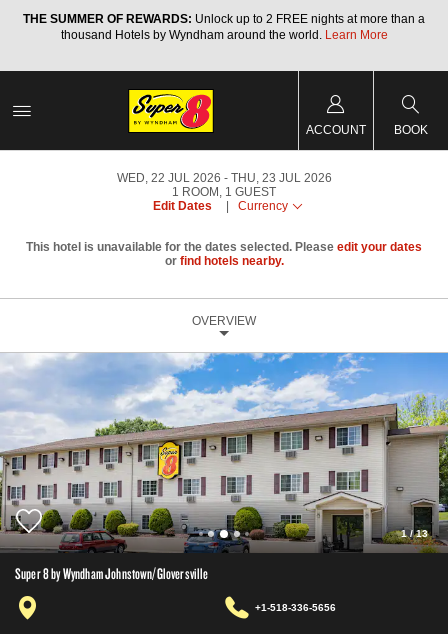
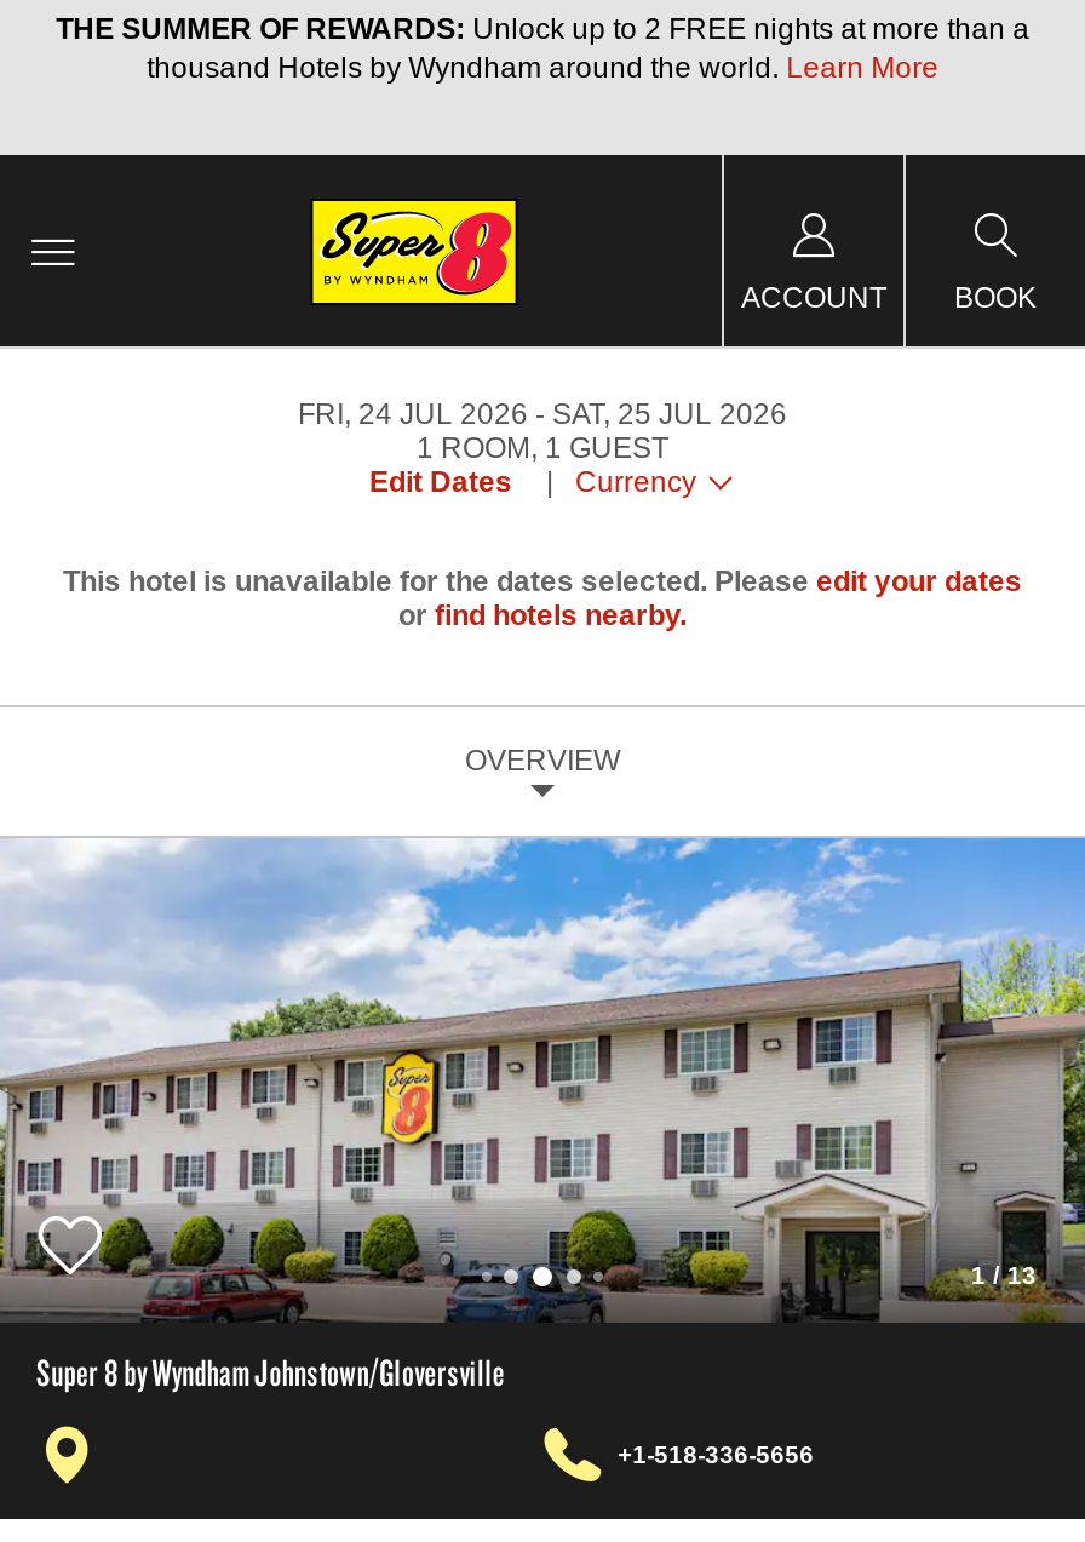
[116,171,220,185] WED, 22 JUL 2026 -> [298,397,528,431] FRI, 24 JUL 2026
[230,171,331,185] THU, 23 JUL 2026 -> [552,397,787,431] SAT, 25 JUL 2026

